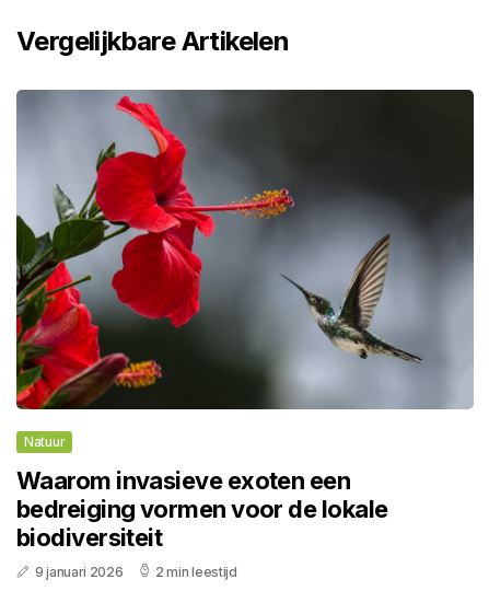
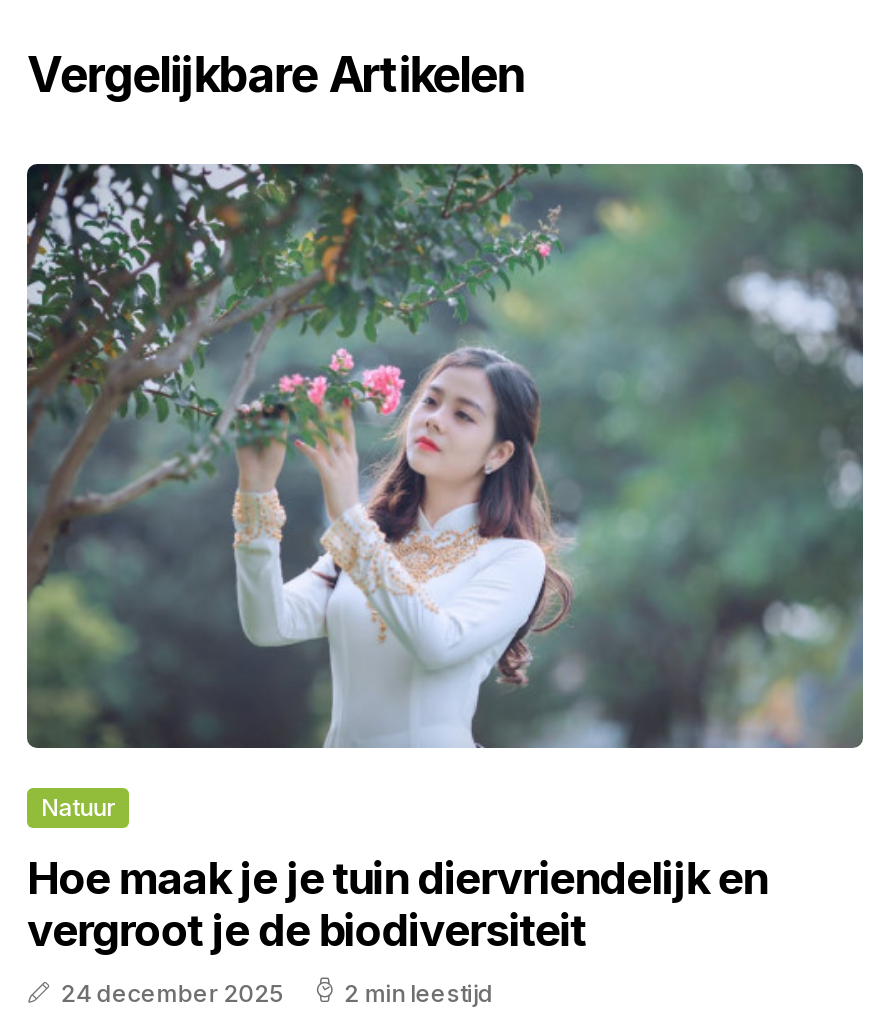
[15,89,475,410] [image] -> [25,162,865,750] [image]
[16,467,388,580] Waarom invasieve exoten een | bedreiging vormen voor de lokale | biodiversiteit | 9 januari 2026 -> [27,853,767,1009] Hoe maak je je tuin diervriendelijk en | vergroot je de biodiversiteit | 24 december 2025

